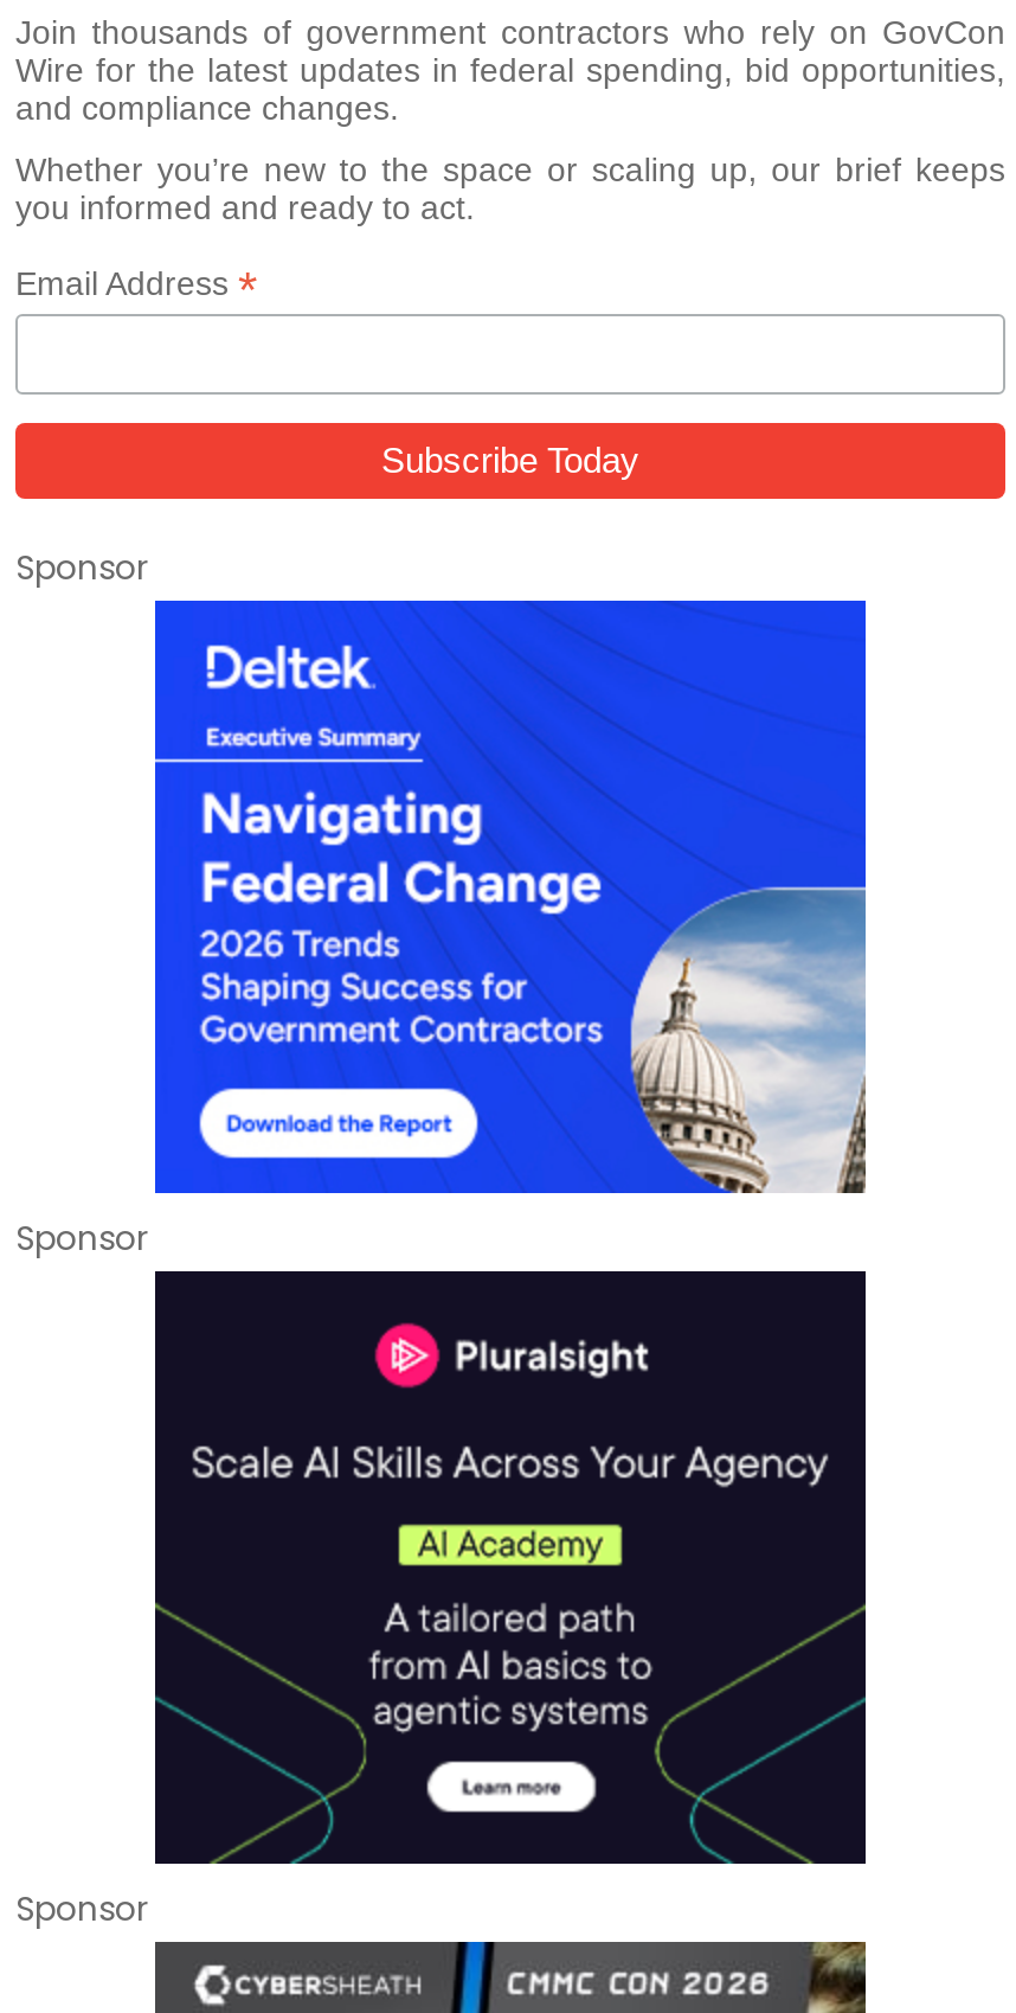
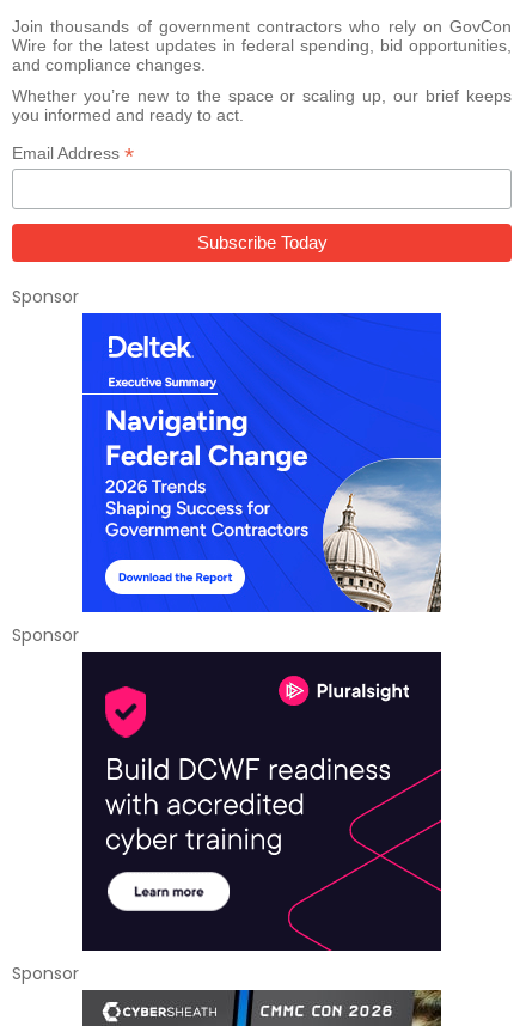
[155,1319,866,1866] [image] -> [82,674,442,952] [image]

